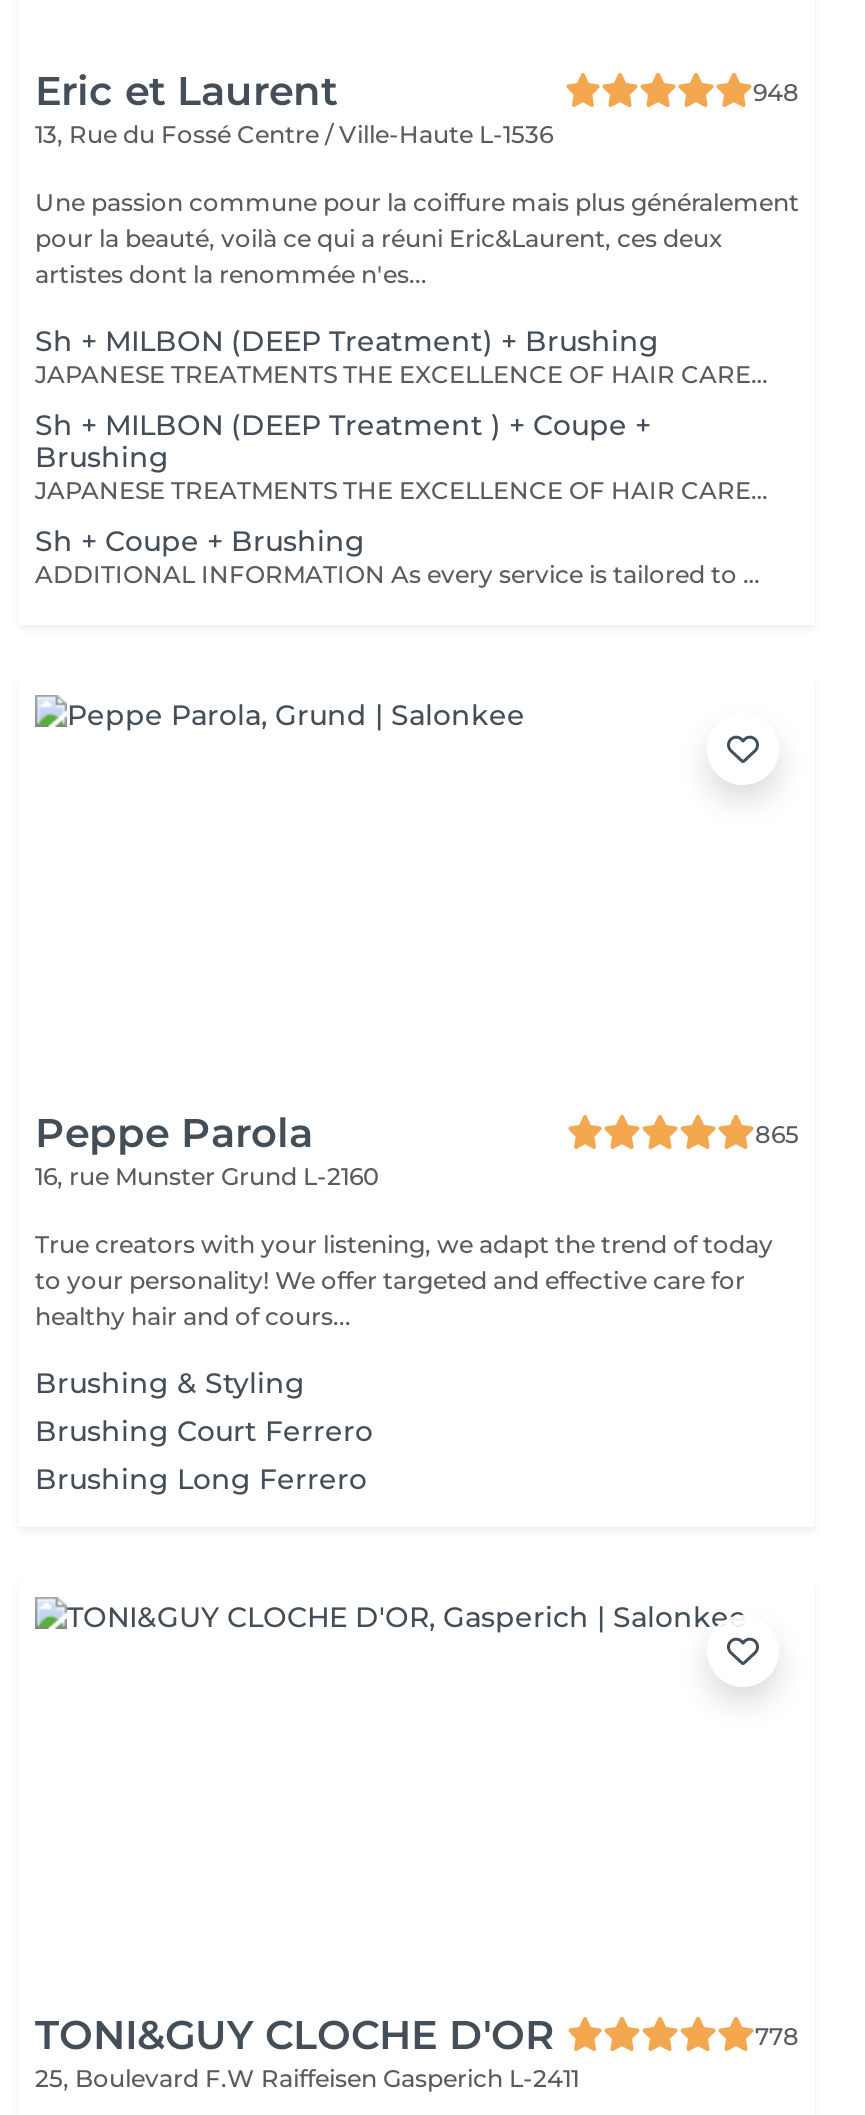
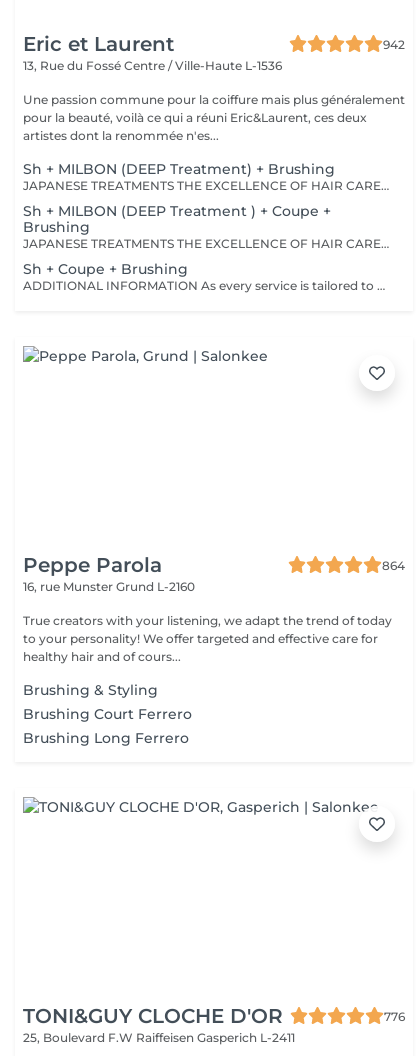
[753,77,799,107] 948 -> [383,37,405,52] 942
[755,1119,799,1149] 865 -> [382,558,405,573] 864
[755,2021,799,2051] 778 -> [384,1009,405,1024] 776

